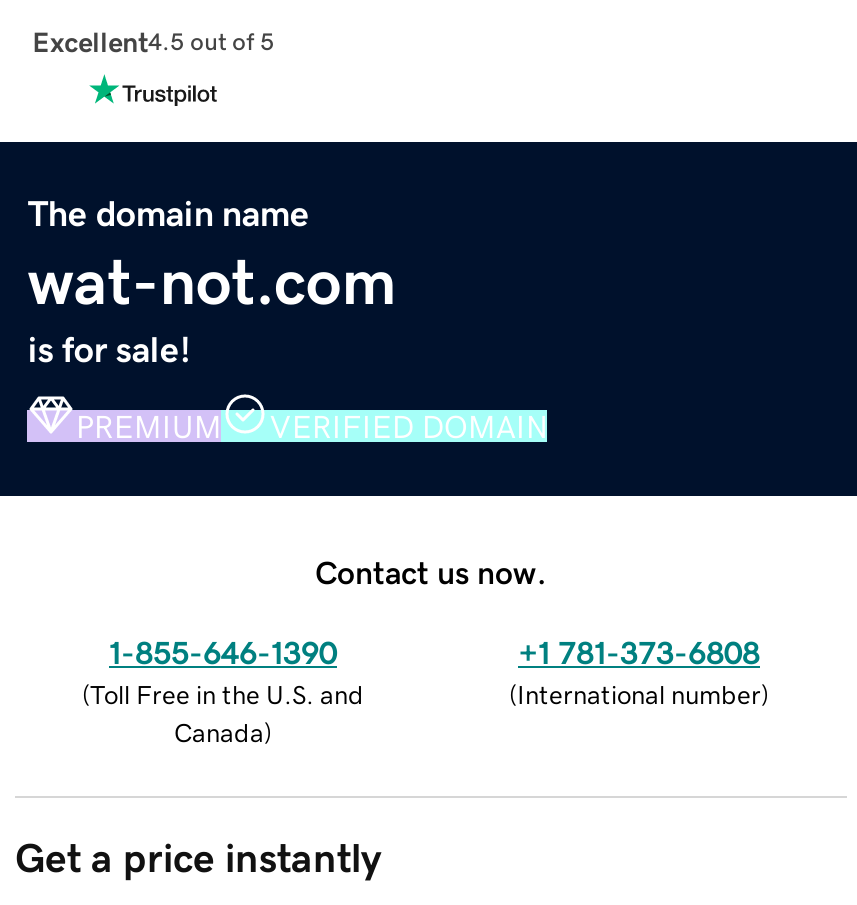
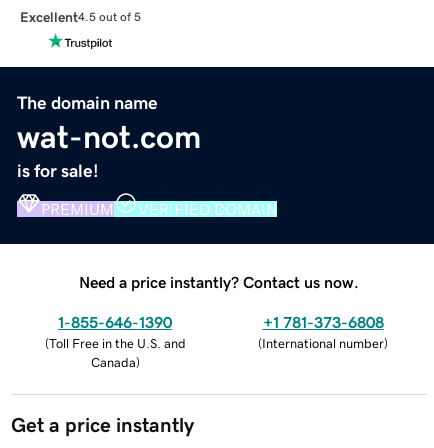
[315,555,547,587] Contact us now. -> [79,274,359,290] Need a price instantly? Contact us now.

